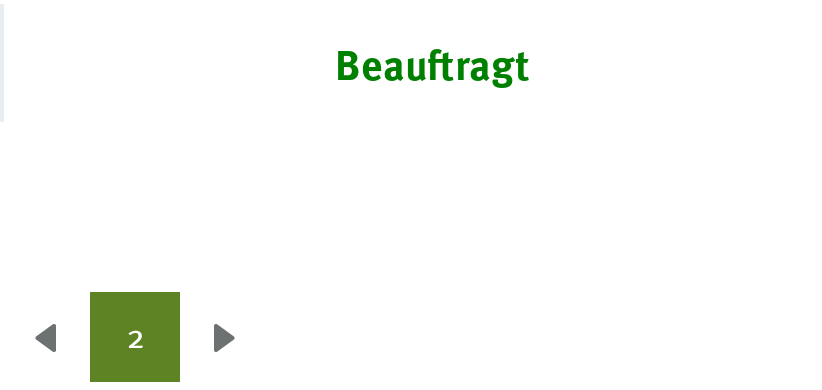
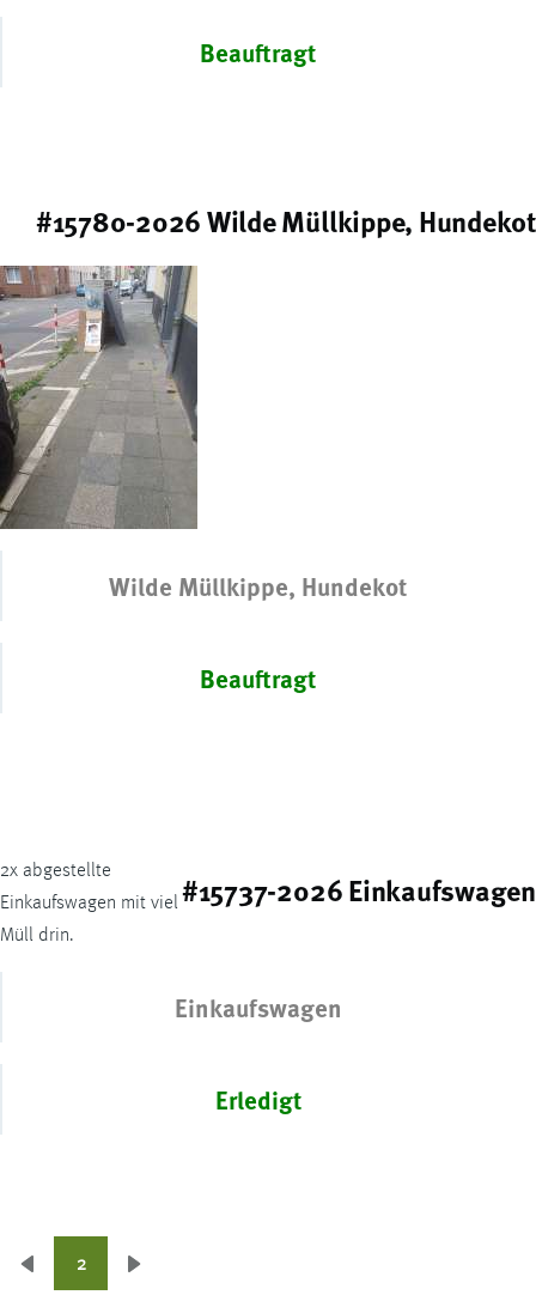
none -> [0,856,536,1117] #15737-2026 Einkaufswagen | 2x abgestellte | Einkaufswagen mit viel | Müll drin. | Einkaufswagen | Erledigt
none -> [4,265,407,695] [image] | Wilde Müllkippe, Hundekot | Beauftragt
none -> [36,200,536,241] #15780-2026 Wilde Müllkippe, Hundekot

